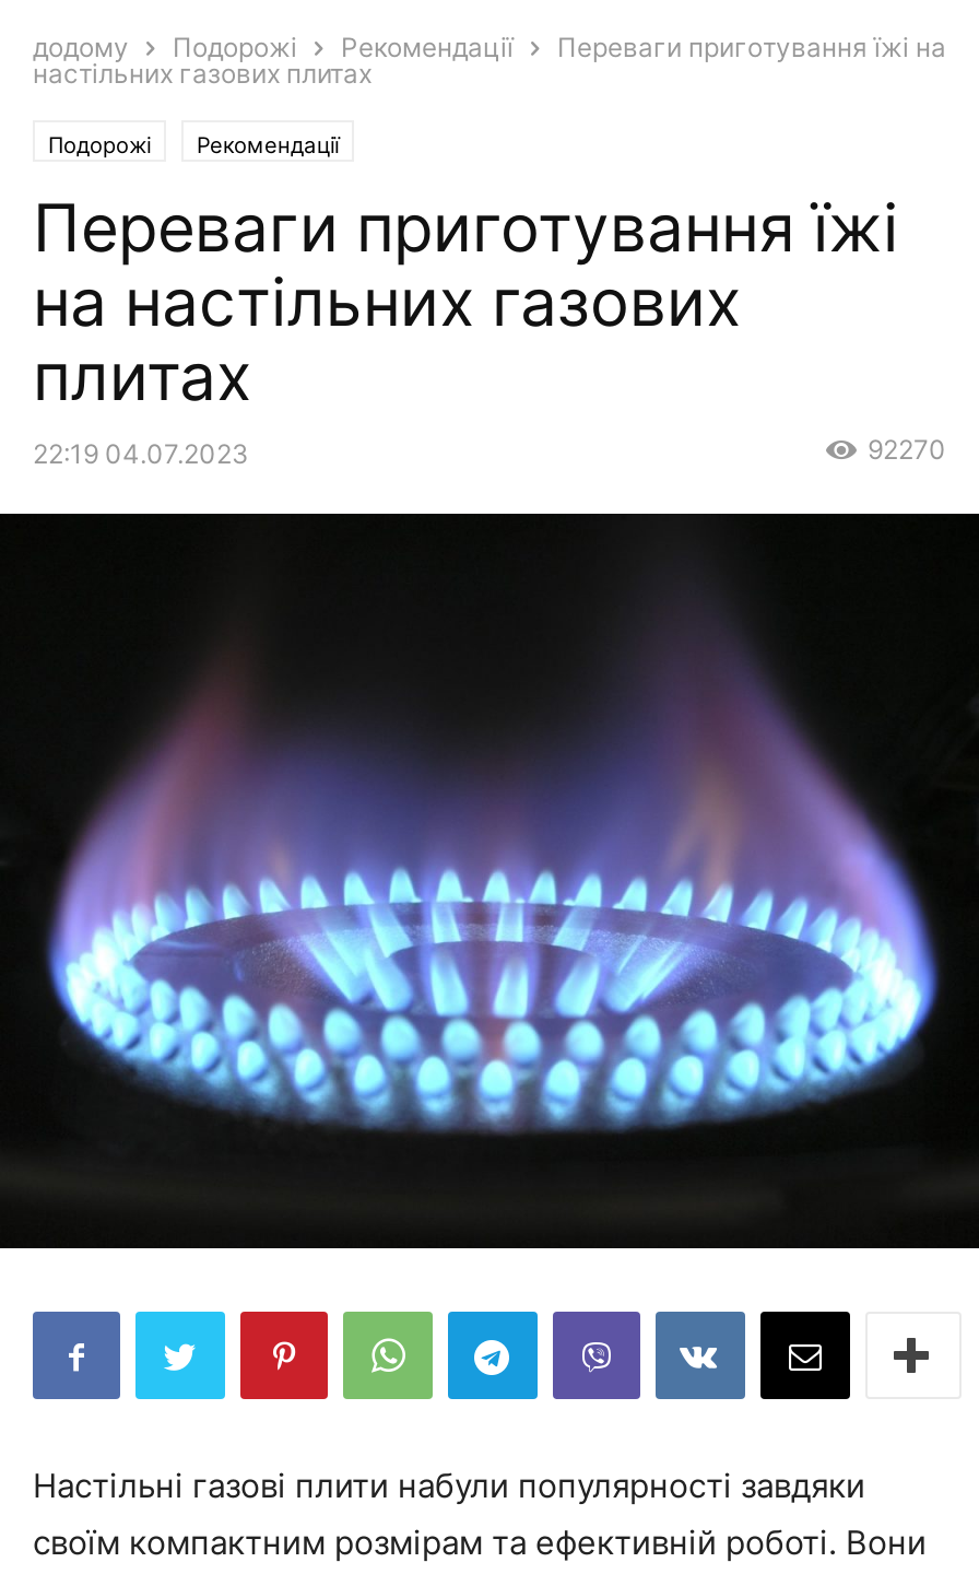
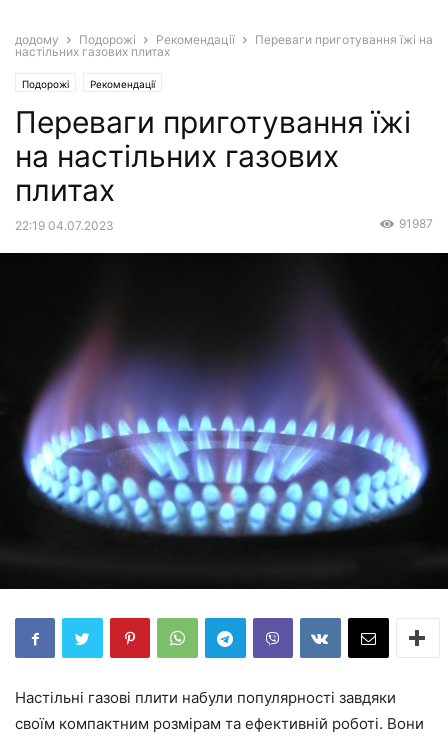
[868,433,946,466] 92270 -> [399,216,433,231] 91987

